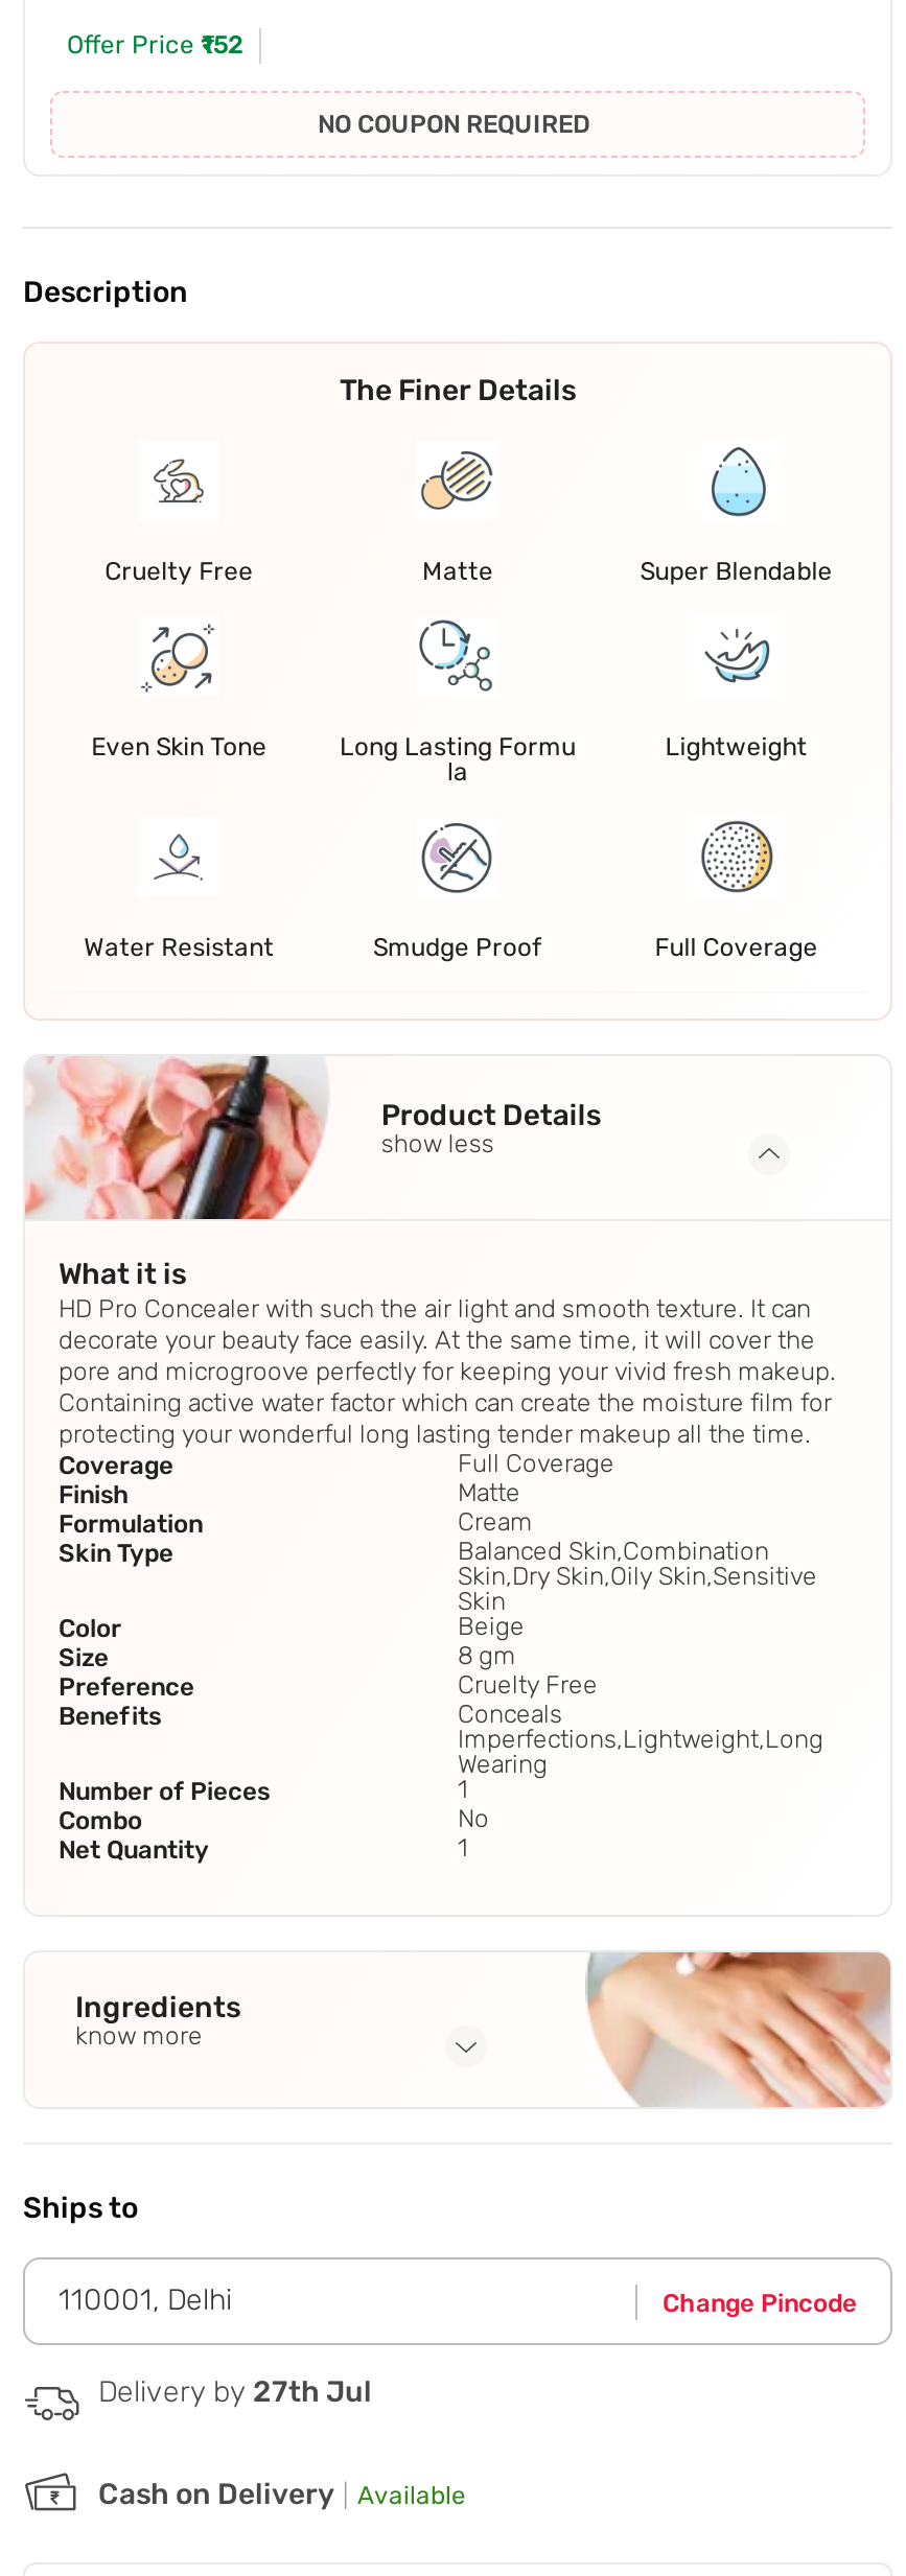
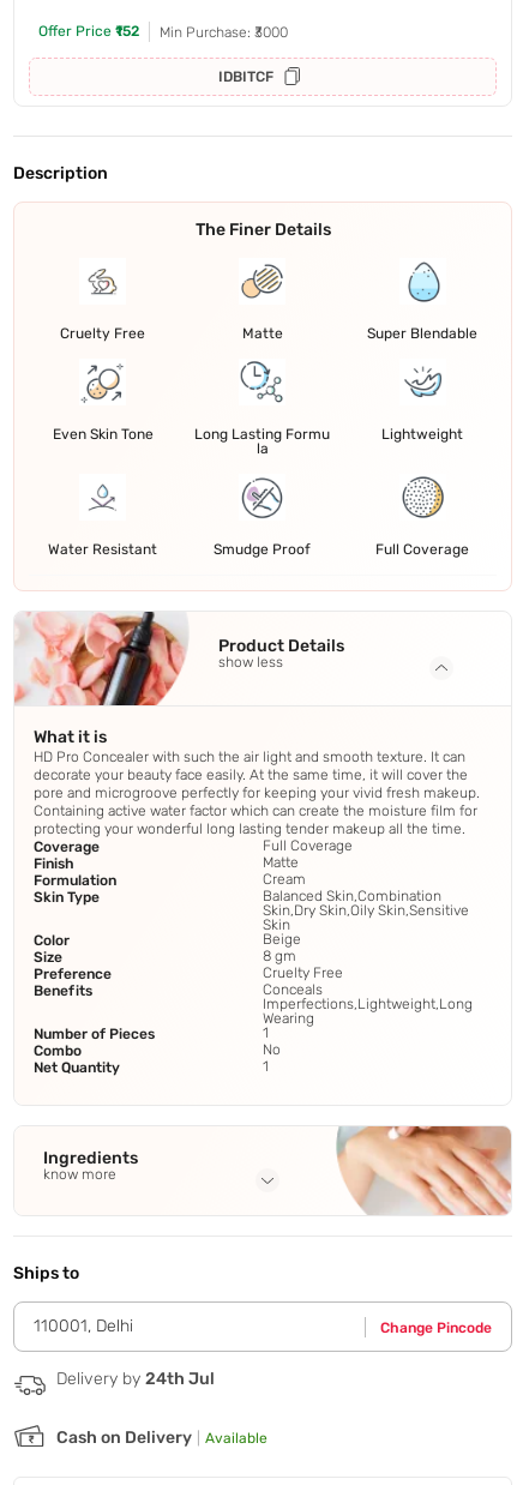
[318,110,589,140] NO COUPON REQUIRED -> [160,24,288,86] Min Purchase: ₹3000 | IDBITCF
[98,2374,372,2410] Delivery by 27th Jul -> [56,1369,215,1389] Delivery by 24th Jul

